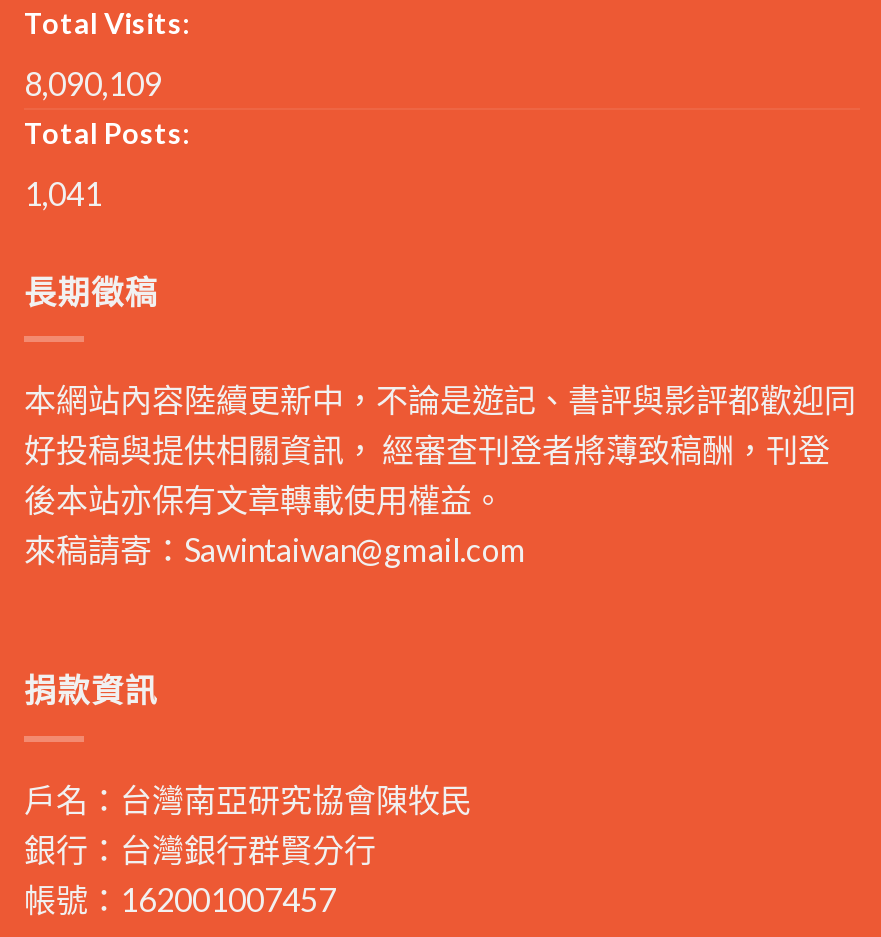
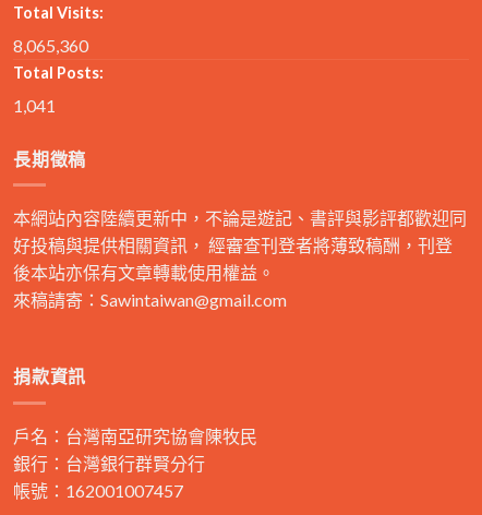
[24,64,162,102] 8,090,109 -> [13,35,88,56] 8,065,360

